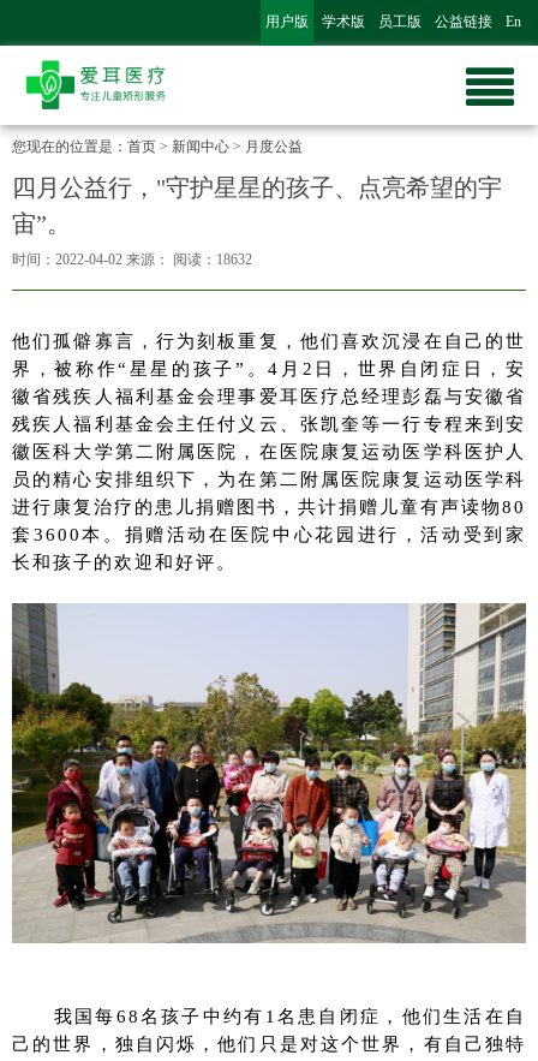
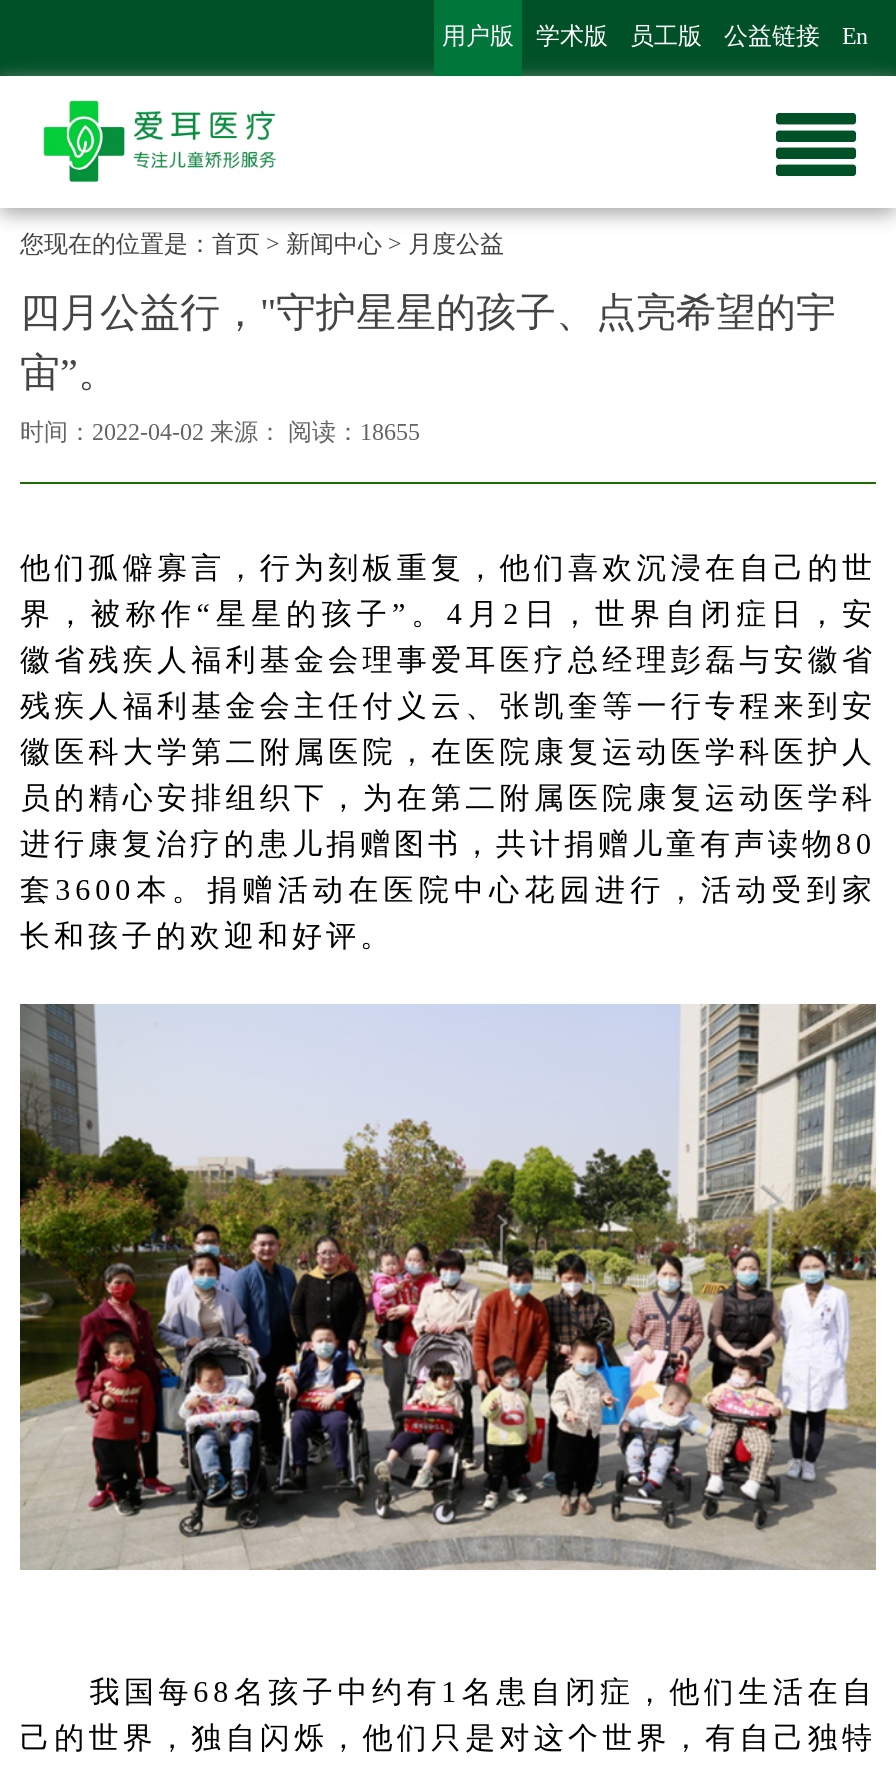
[12,251,252,268] 时间：2022-04-02来源：阅读：18632 -> [20,418,420,446] 时间：2022-04-02来源：阅读：18655

